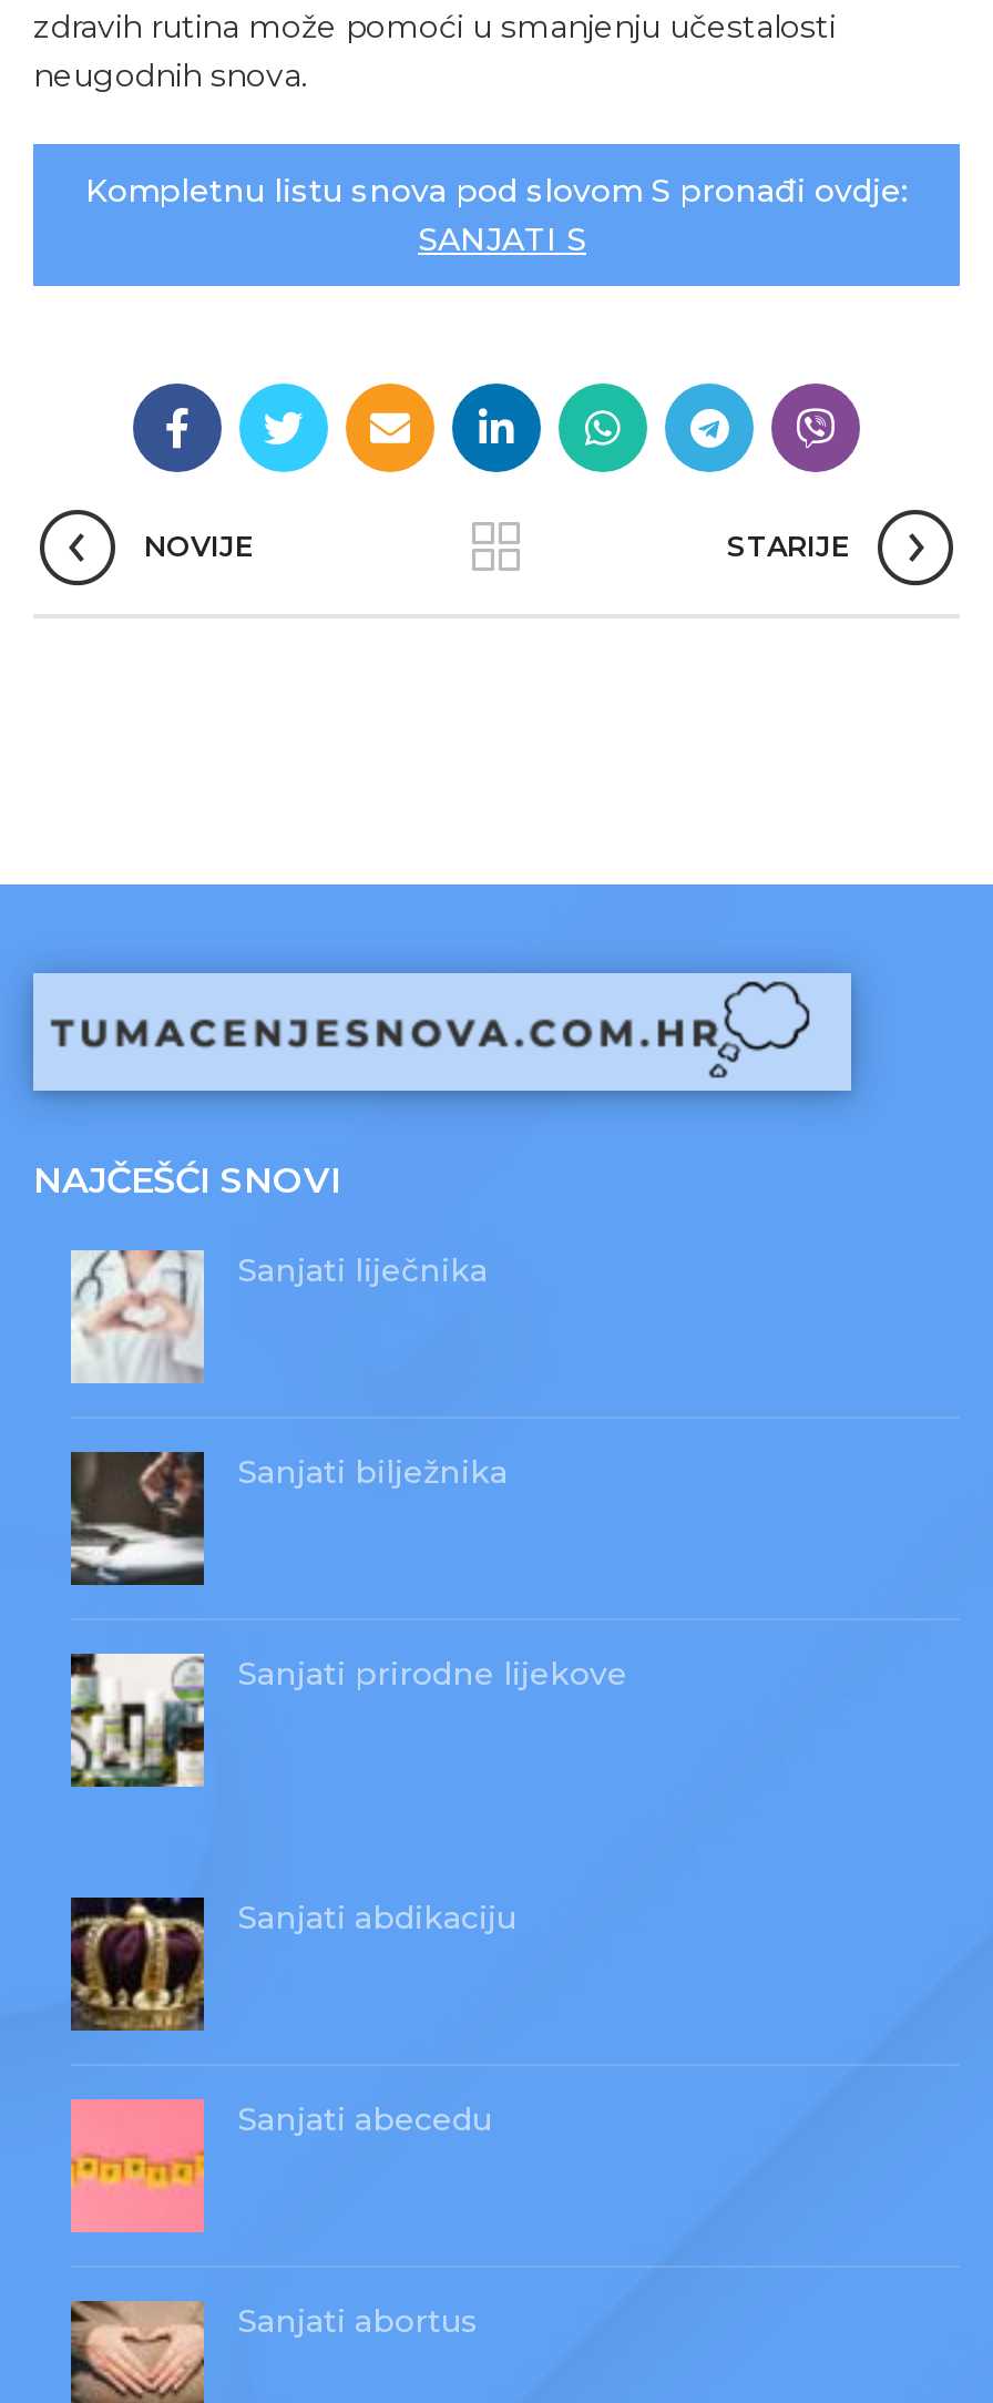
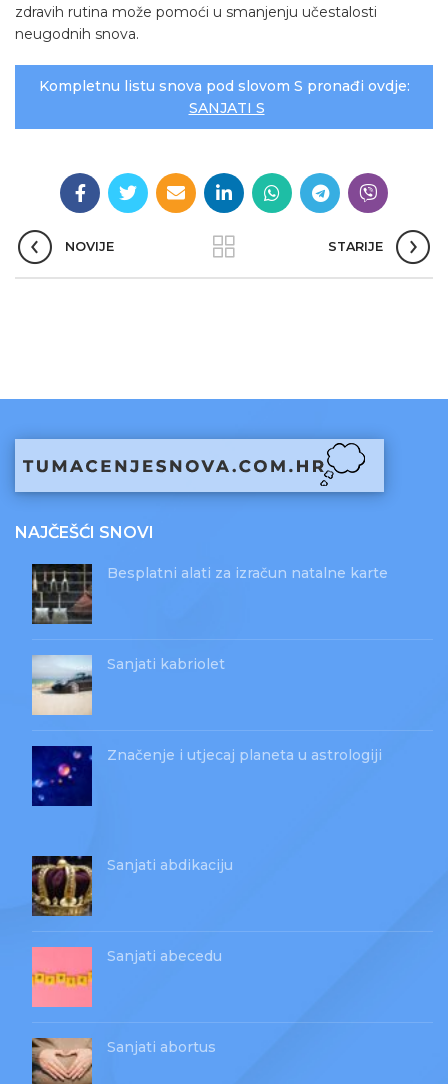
[69,1248,488,1385] [image] | Sanjati liječnika -> [31,563,388,625] [image] | Besplatni alati za izračun natalne karte
[69,1450,508,1587] [image] | Sanjati bilježnika -> [31,654,225,716] [image] | Sanjati kabriolet
[69,1652,627,1789] [image] | Sanjati prirodne lijekove -> [31,745,382,807] [image] | Značenje i utjecaj planeta u astrologiji

